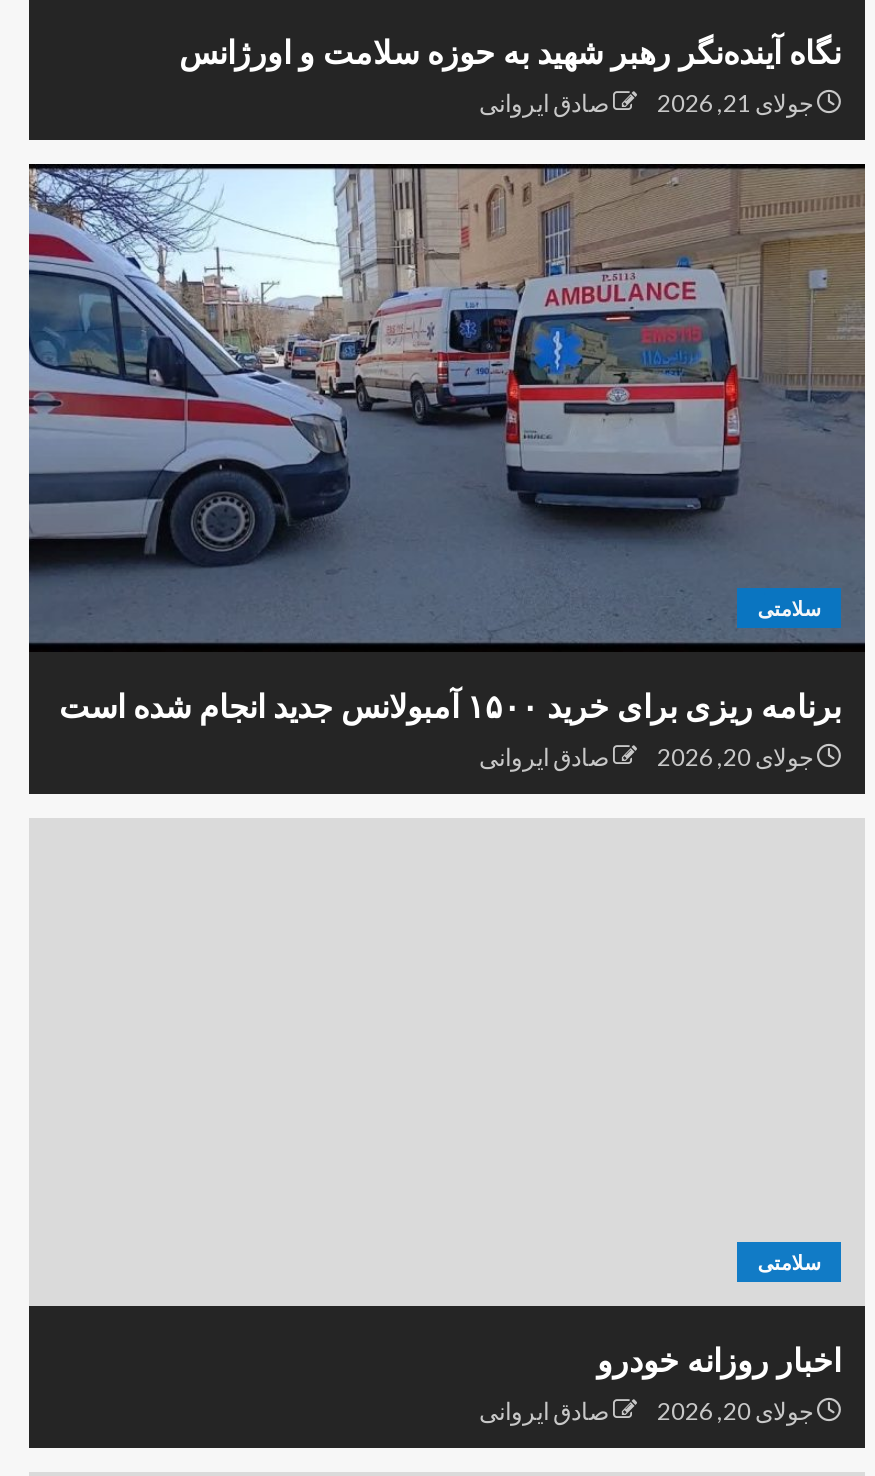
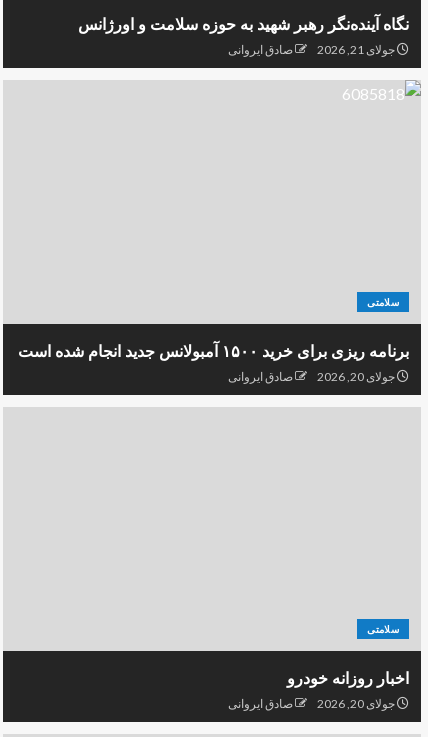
[27,162,867,652] [image] -> none

